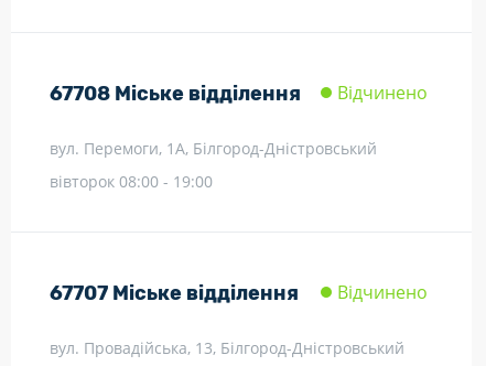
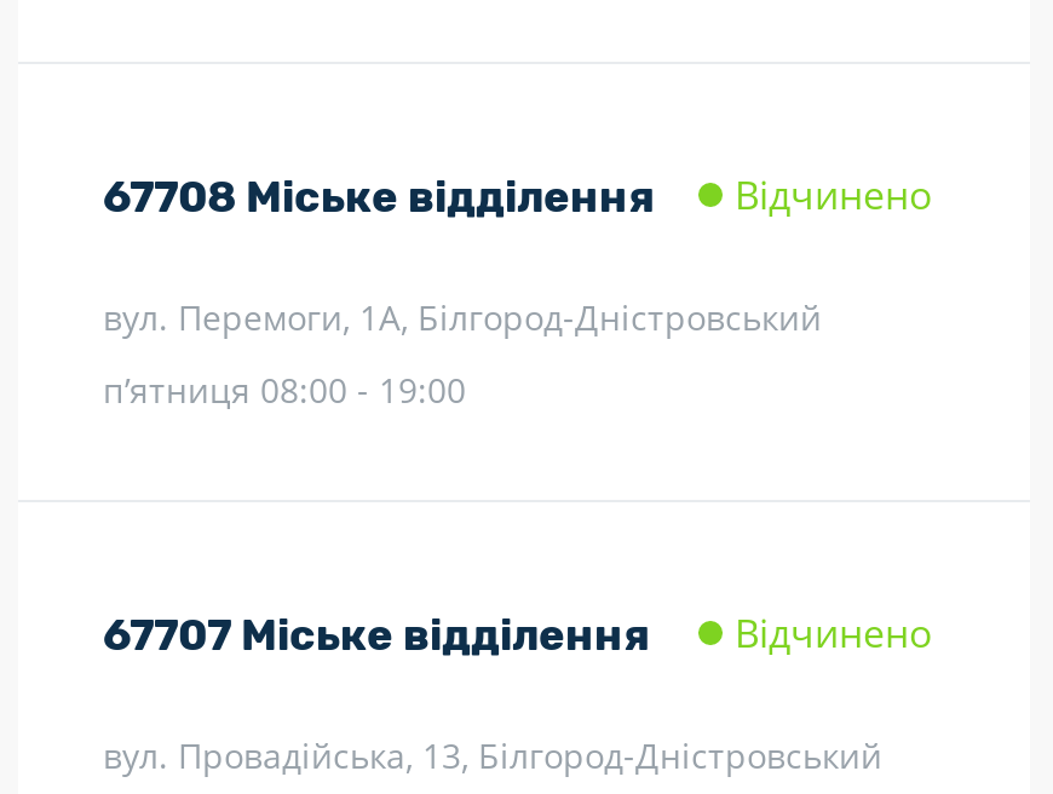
[50,171,213,192] вівторок 08:00 - 19:00 -> [103,367,466,413] п’ятниця 08:00 - 19:00

